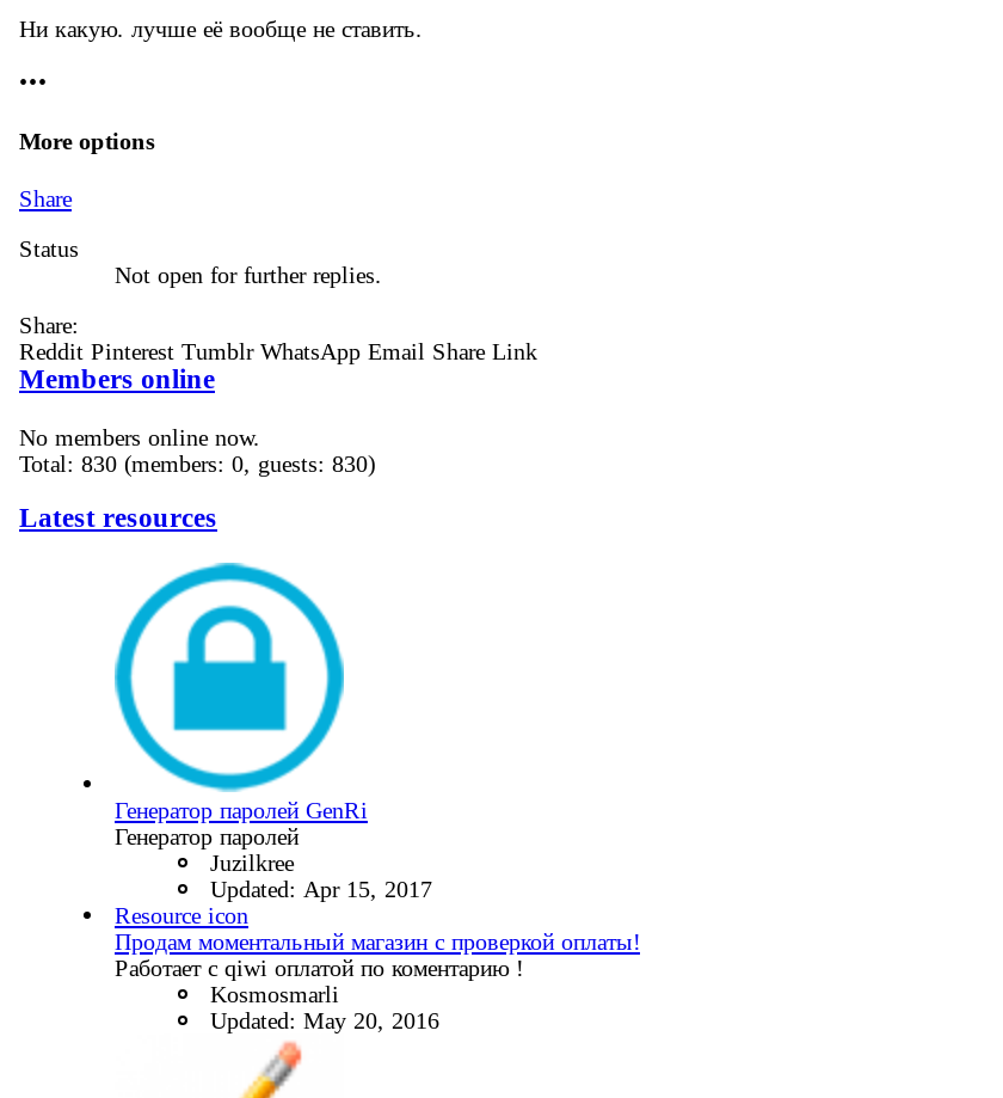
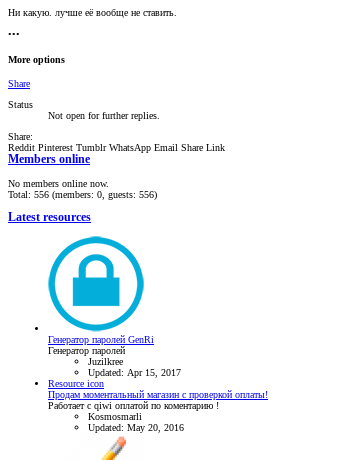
[19,449,375,476] Total: 830 (members: 0, guests: 830) -> [8,189,157,200] Total: 556 (members: 0, guests: 556)

